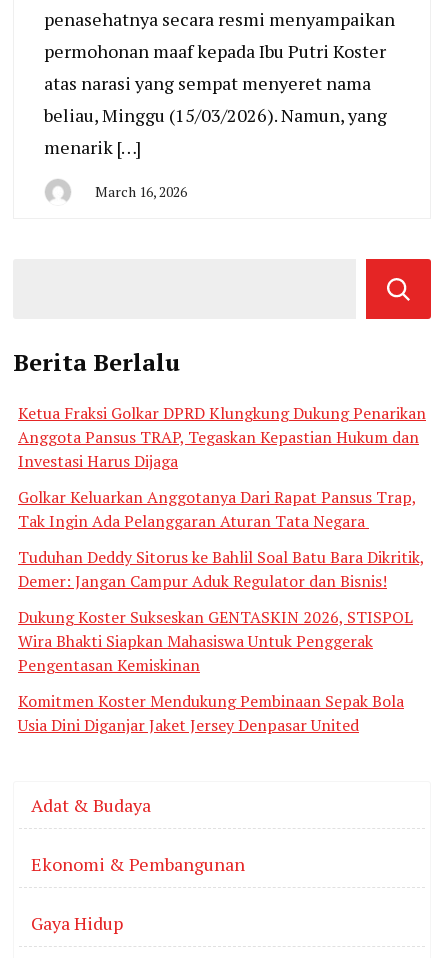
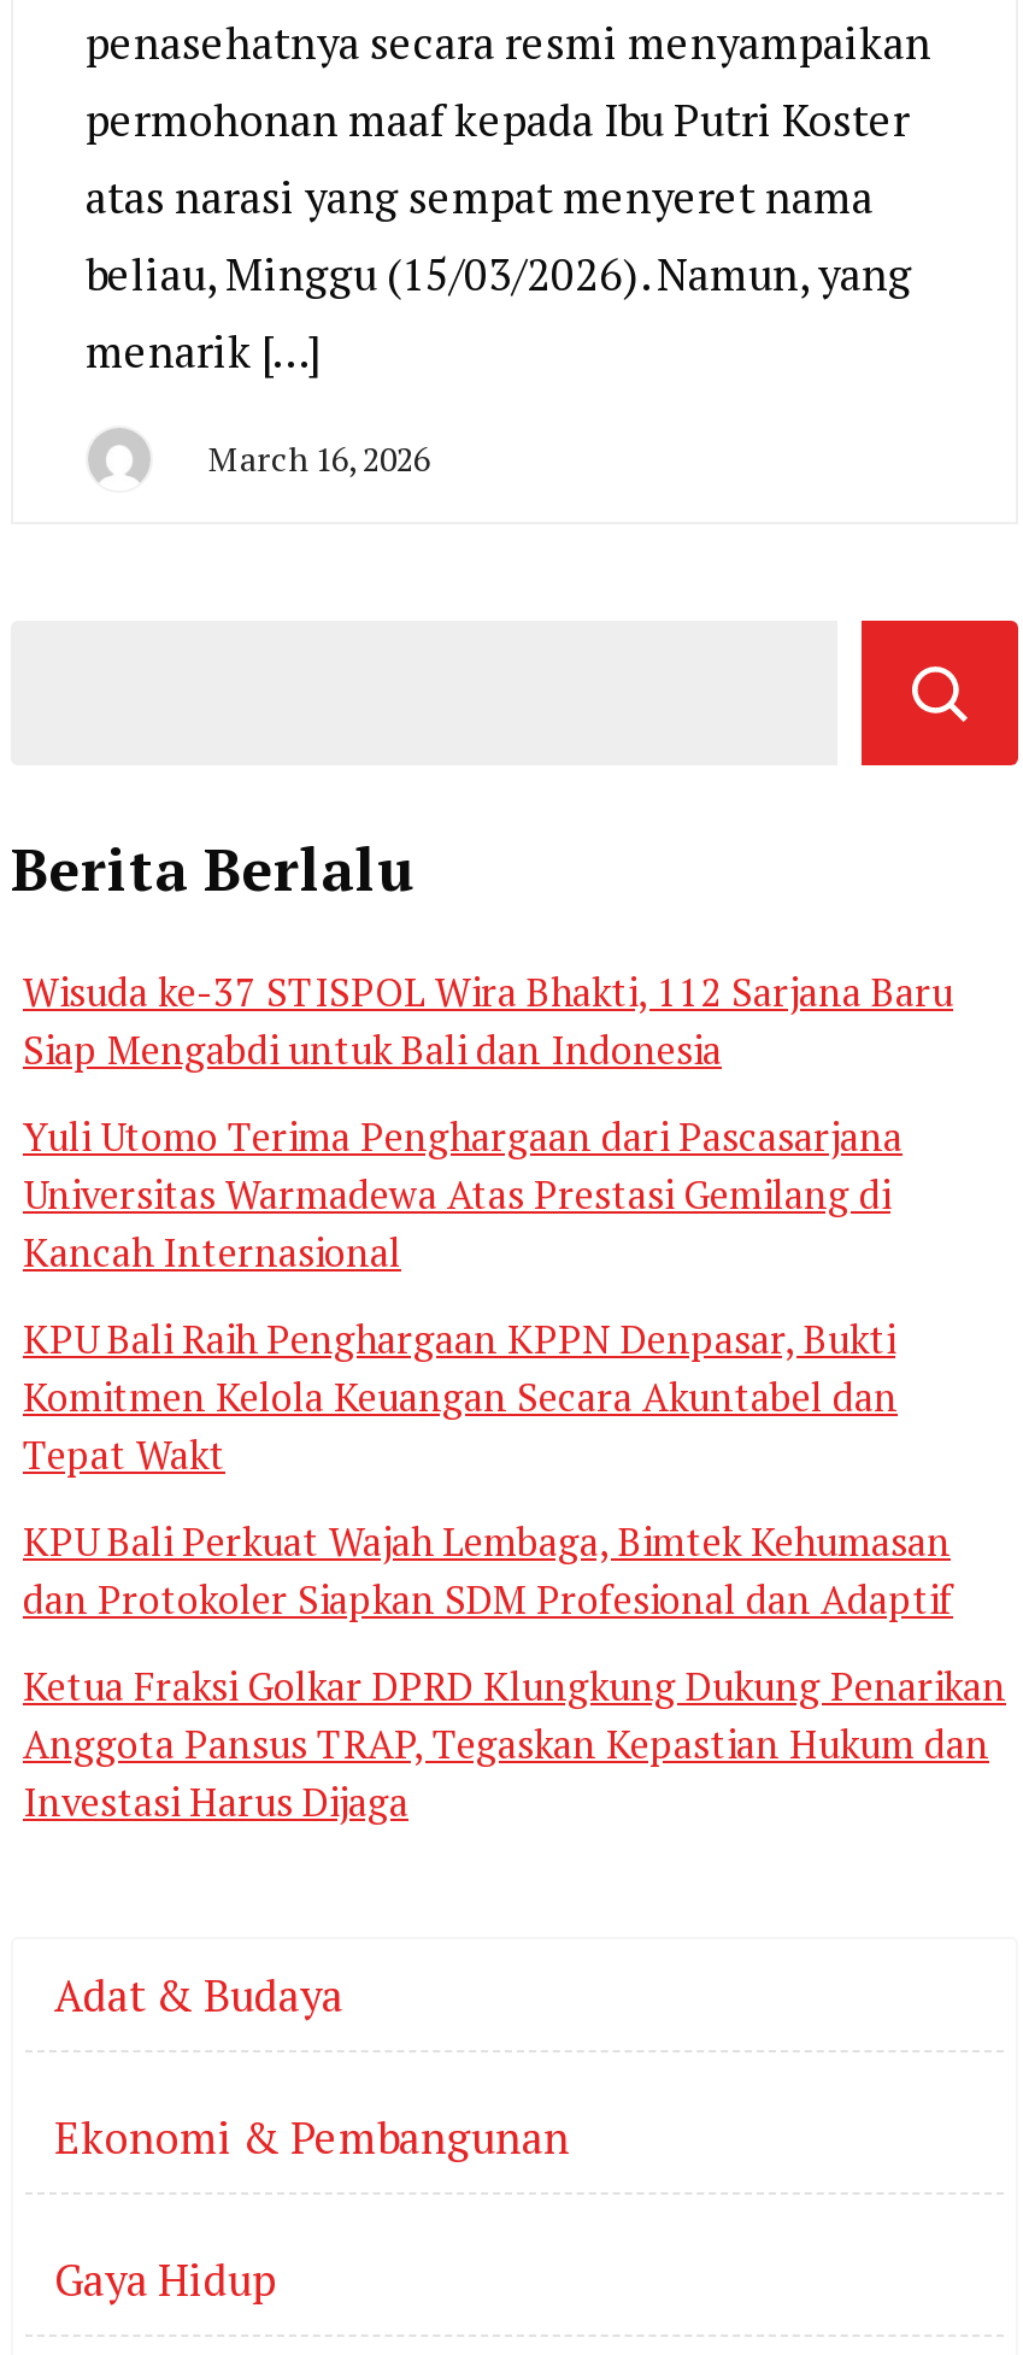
none -> [23,964,953,1625] Wisuda ke-37 STISPOL Wira Bhakti, 112 Sarjana Baru | Siap Mengabdi untuk Bali dan Indonesia | Yuli Utomo Terima Penghargaan dari Pascasarjana | Universitas Warmadewa Atas Prestasi Gemilang di | Kancah Internasional | KPU Bali Raih Penghargaan KPPN Denpasar, Bukti | Komitmen Kelola Keuangan Secara Akuntabel dan | Tepat Wakt | KPU Bali Perkuat Wajah Lembaga, Bimtek Kehumasan | dan Protokoler Siapkan SDM Profesional dan Adaptif
moved [18,401,426,471] -> [23,1658,1006,1827]: Ketua Fraksi Golkar DPRD Klungkung Dukung Penarikan | Anggota Pansus TRAP, Tegaskan Kepastian Hukum dan | Investasi Harus Dijaga
[18,485,425,735] Golkar Keluarkan Anggotanya Dari Rapat Pansus Trap, | Tak Ingin Ada Pelanggaran Aturan Tata Negara | Tuduhan Deddy Sitorus ke Bahlil Soal Batu Bara Dikritik, | Demer: Jangan Campur Aduk Regulator dan Bisnis! | Dukung Koster Sukseskan GENTASKIN 2026, STISPOL | Wira Bhakti Siapkan Mahasiswa Untuk Penggerak | Pengentasan Kemiskinan | Komitmen Koster Mendukung Pembinaan Sepak Bola | Usia Dini Diganjar Jaket Jersey Denpasar United -> none

